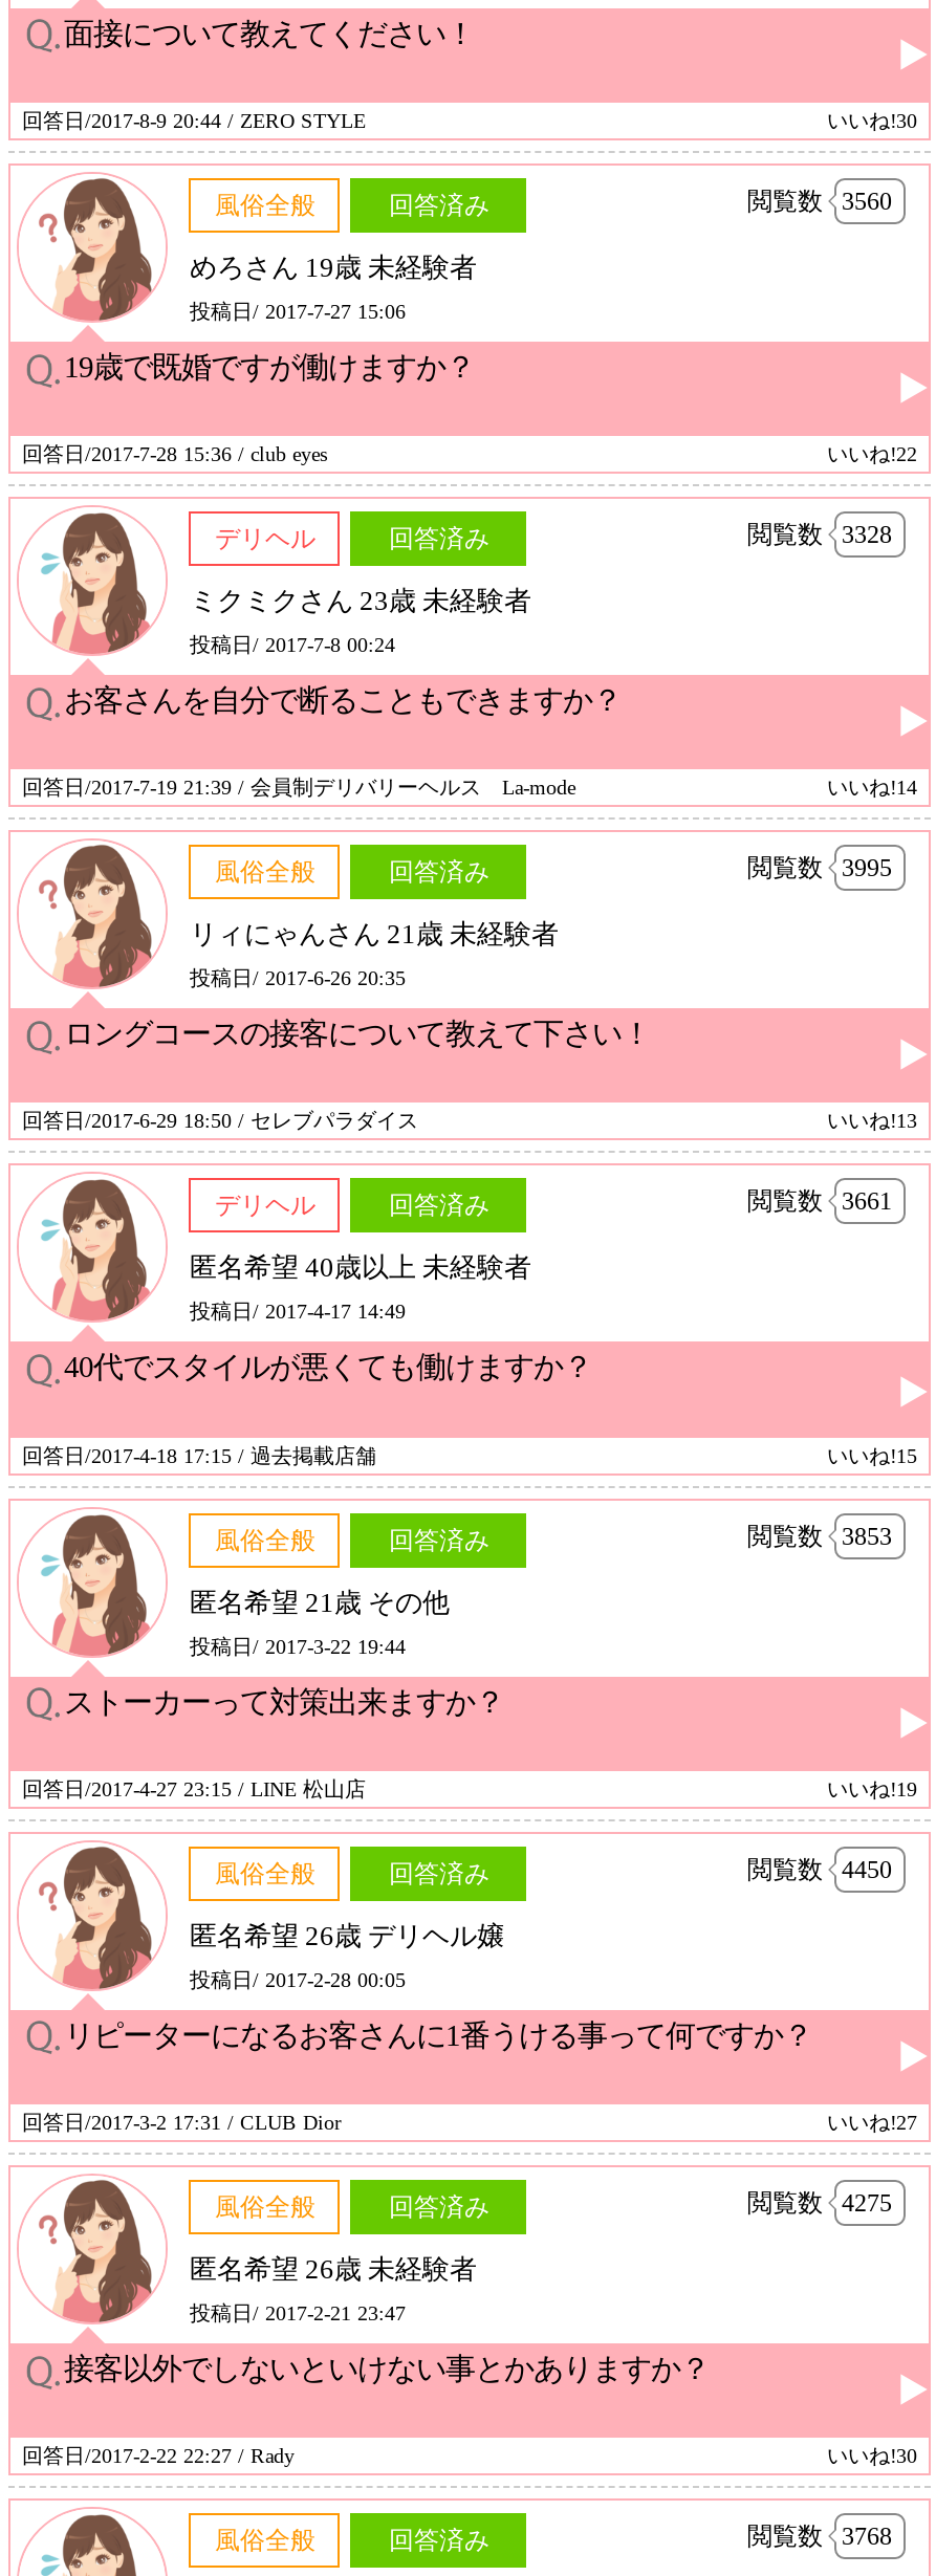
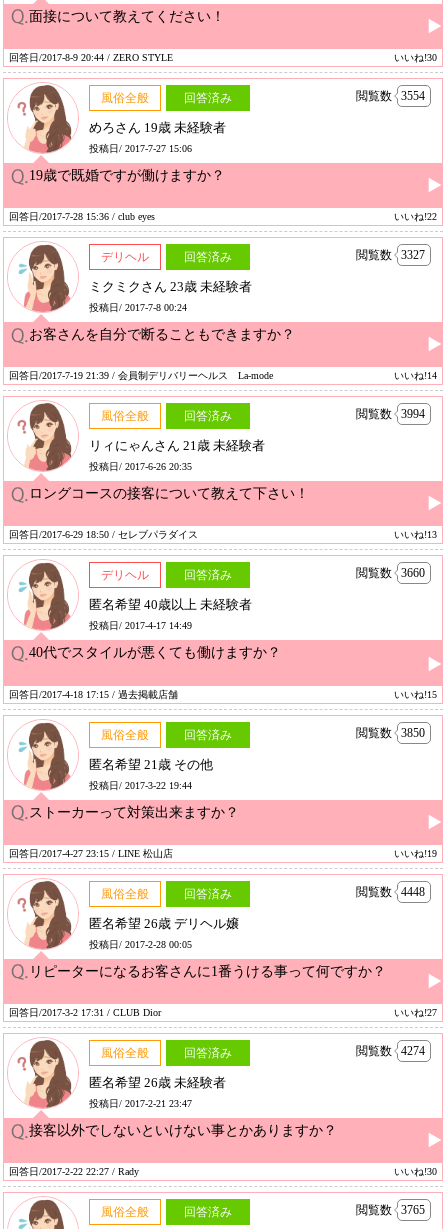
[747,186,892,215] 閲覧数 3560 -> [355,89,424,103] 閲覧数 3554
[747,520,892,549] 閲覧数 3328 -> [355,248,424,262] 閲覧数 3327
[747,853,892,883] 閲覧数 3995 -> [355,407,424,421] 閲覧数 3994
[747,1187,892,1217] 閲覧数 3661 -> [355,566,424,580] 閲覧数 3660
[747,1521,892,1550] 閲覧数 3853 -> [355,726,424,740] 閲覧数 3850
[747,1855,892,1884] 閲覧数 4450 -> [355,885,424,899] 閲覧数 4448
[747,2188,892,2218] 閲覧数 4275 -> [355,1044,424,1058] 閲覧数 4274
[747,2522,892,2551] 閲覧数 3768 -> [355,1203,424,1217] 閲覧数 3765

